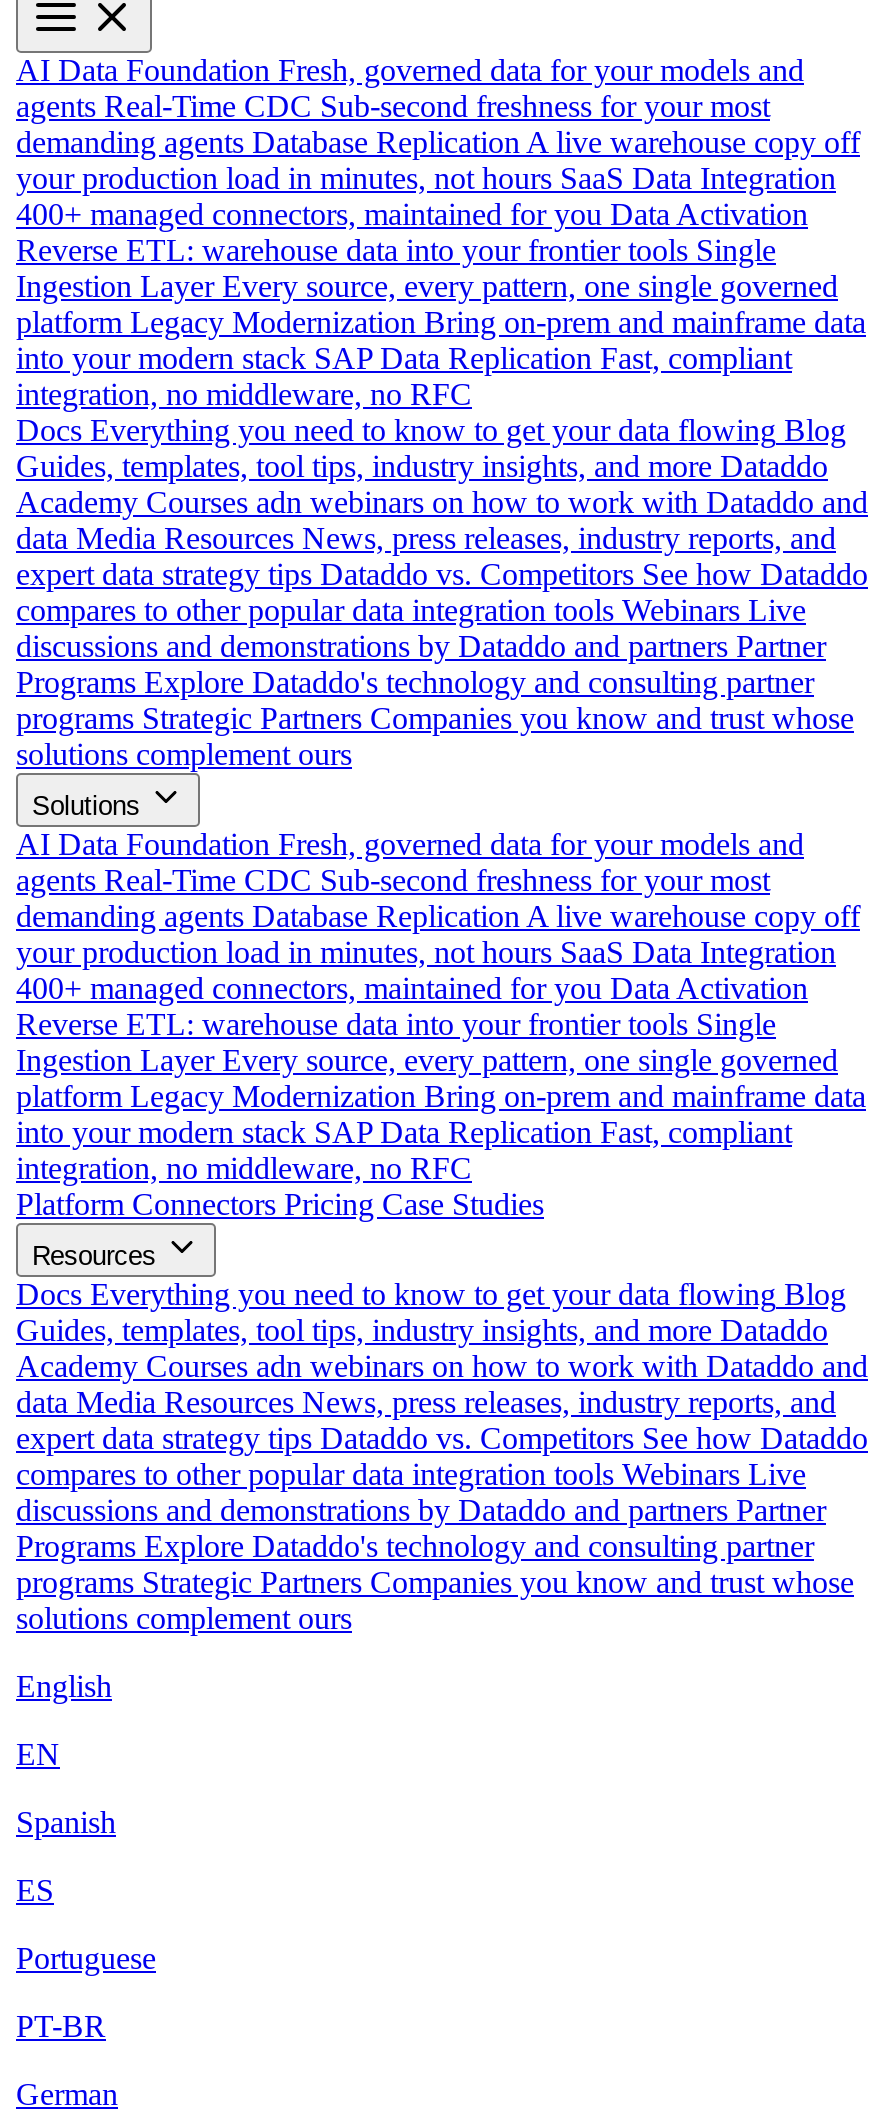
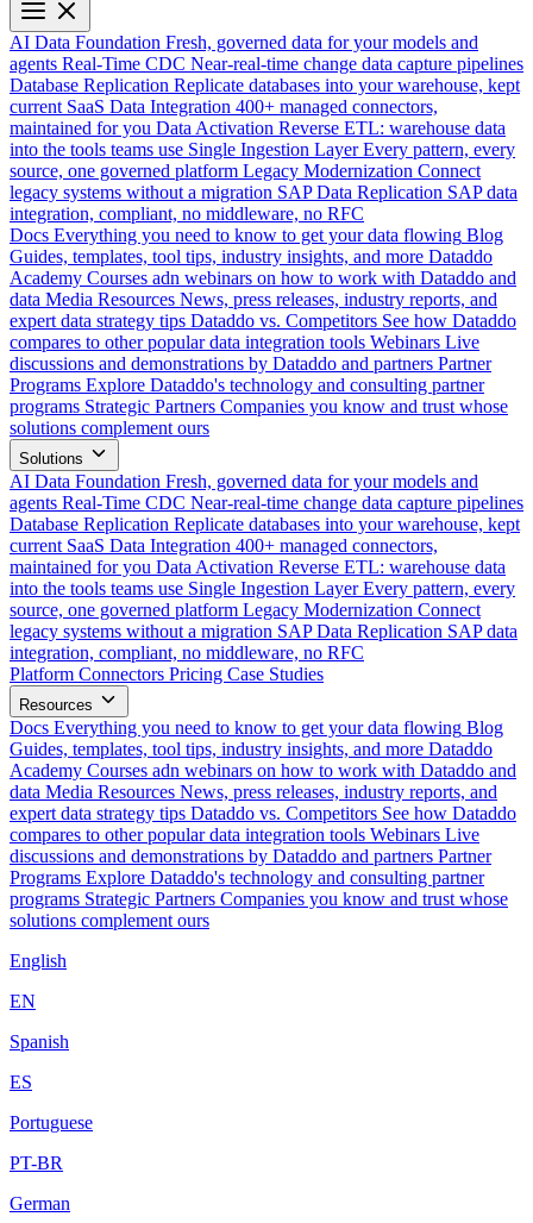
[16,89,866,411] agents Real-Time CDC Sub-second freshness for your most | demanding agents Database Replication A live warehouse copy off | your production load in minutes, not hours SaaS Data Integration | 400+ managed connectors, maintained for you Data Activation | Reverse ETL: warehouse data into your frontier tools Single | Ingestion Layer Every source, every pattern, one single governed | platform Legacy Modernization Bring on-prem and mainframe data | into your modern stack SAP Data Replication Fast, compliant | integration, no middleware, no RFC -> [10,54,523,224] agents Real-Time CDC Near-real-time change data capture pipelines | Database Replication Replicate databases into your warehouse, kept | current SaaS Data Integration 400+ managed connectors, | maintained for you Data Activation Reverse ETL: warehouse data | into the tools teams use Single Ingestion Layer Every pattern, every | source, one governed platform Legacy Modernization Connect | legacy systems without a migration SAP Data Replication SAP data | integration, compliant, no middleware, no RFC
[16,863,866,1185] agents Real-Time CDC Sub-second freshness for your most | demanding agents Database Replication A live warehouse copy off | your production load in minutes, not hours SaaS Data Integration | 400+ managed connectors, maintained for you Data Activation | Reverse ETL: warehouse data into your frontier tools Single | Ingestion Layer Every source, every pattern, one single governed | platform Legacy Modernization Bring on-prem and mainframe data | into your modern stack SAP Data Replication Fast, compliant | integration, no middleware, no RFC -> [10,493,523,663] agents Real-Time CDC Near-real-time change data capture pipelines | Database Replication Replicate databases into your warehouse, kept | current SaaS Data Integration 400+ managed connectors, | maintained for you Data Activation Reverse ETL: warehouse data | into the tools teams use Single Ingestion Layer Every pattern, every | source, one governed platform Legacy Modernization Connect | legacy systems without a migration SAP Data Replication SAP data | integration, compliant, no middleware, no RFC

